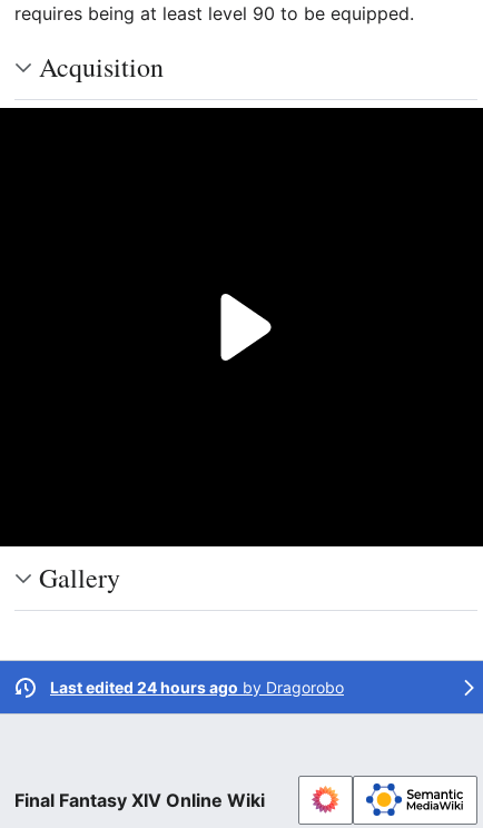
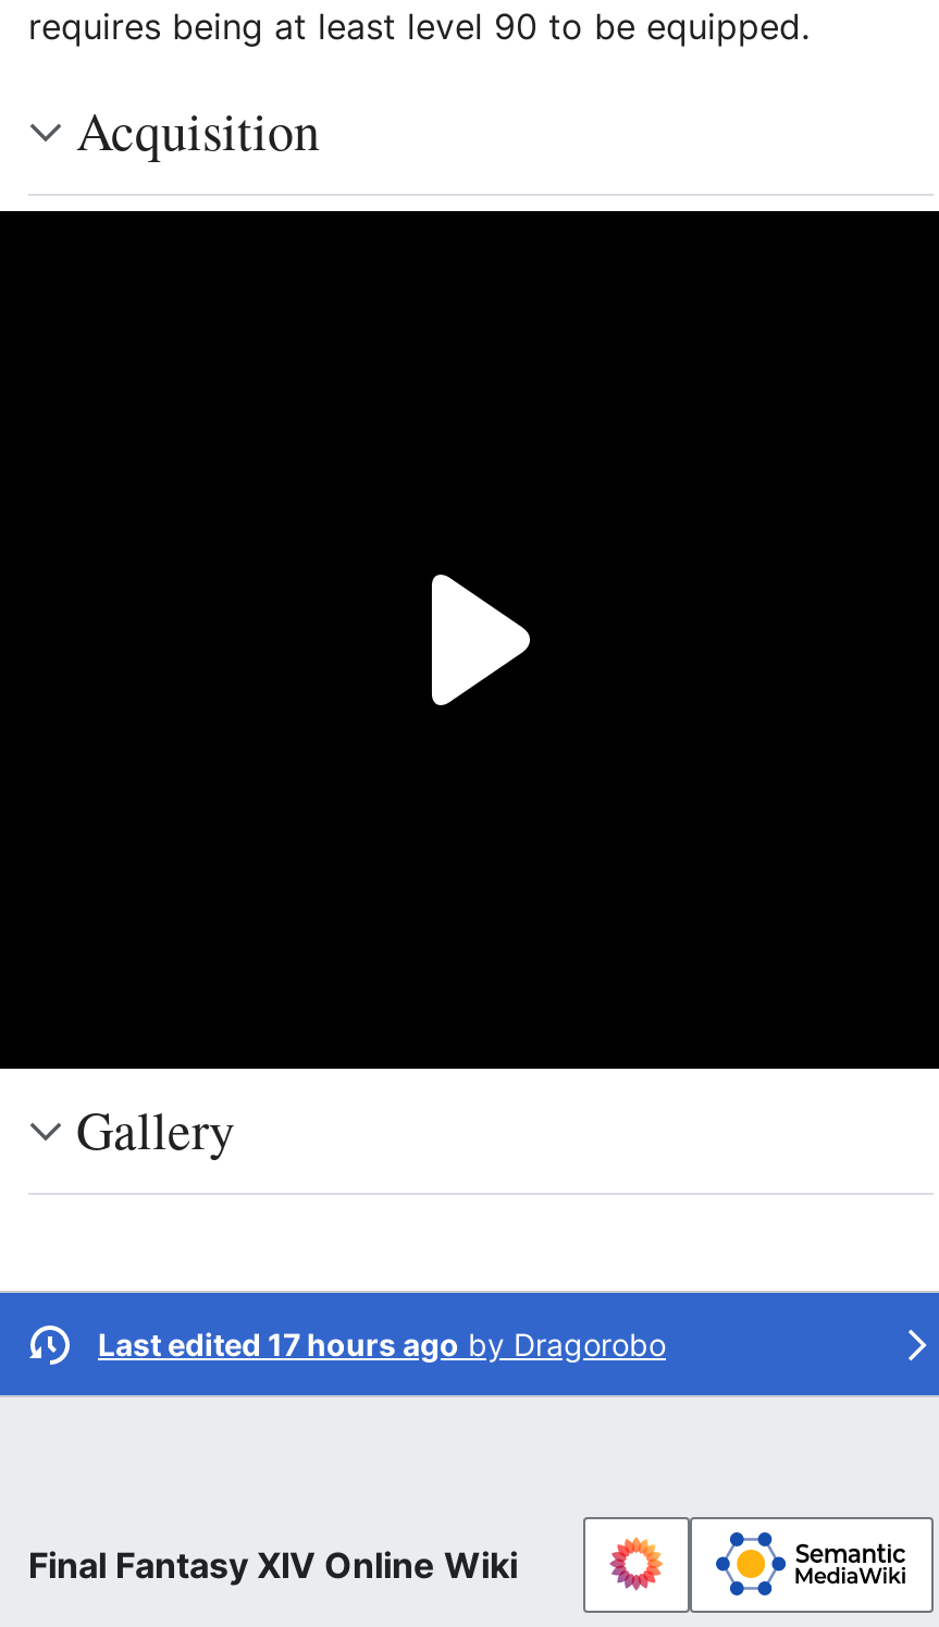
[50,678,344,697] Last edited 24 hours ago by Dragorobo -> [98,1327,666,1364] Last edited 17 hours ago by Dragorobo

